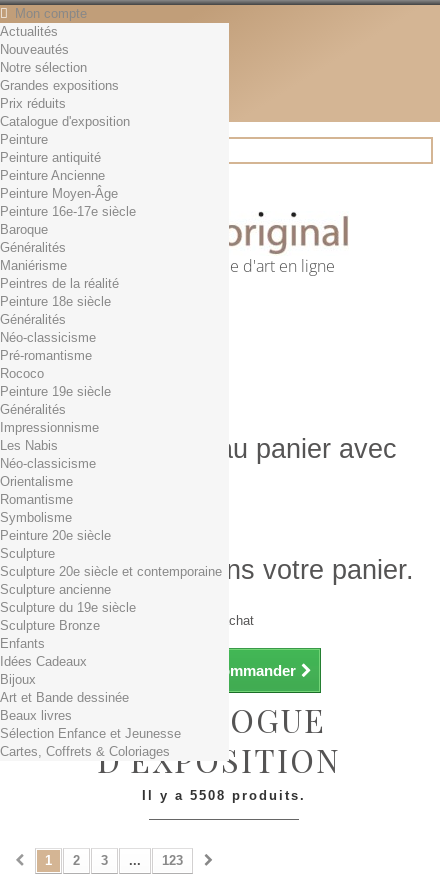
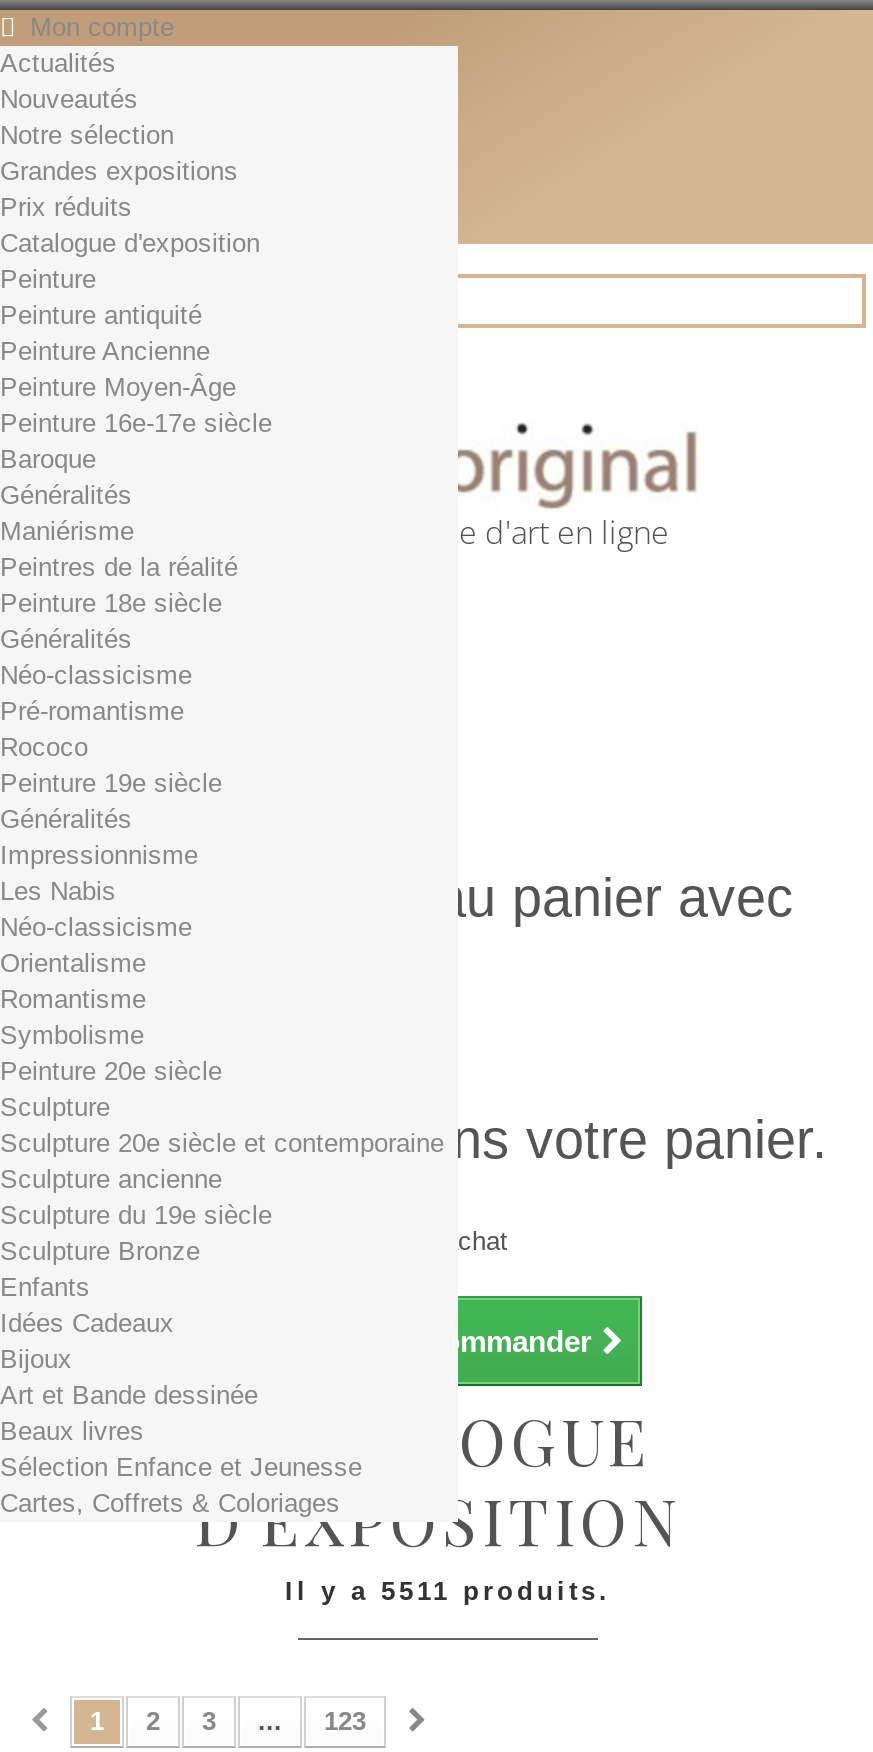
[142,788,306,803] Il y a 5508 produits. -> [285,1576,611,1606] Il y a 5511 produits.

